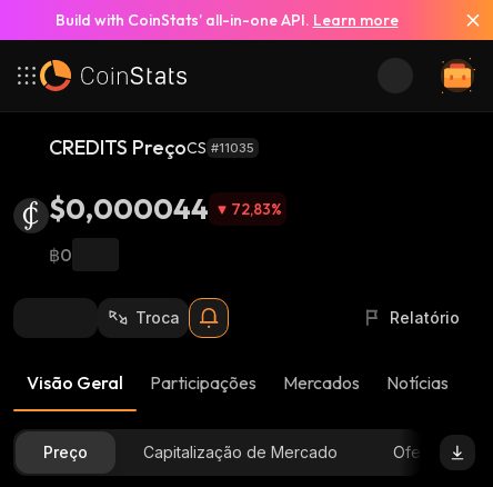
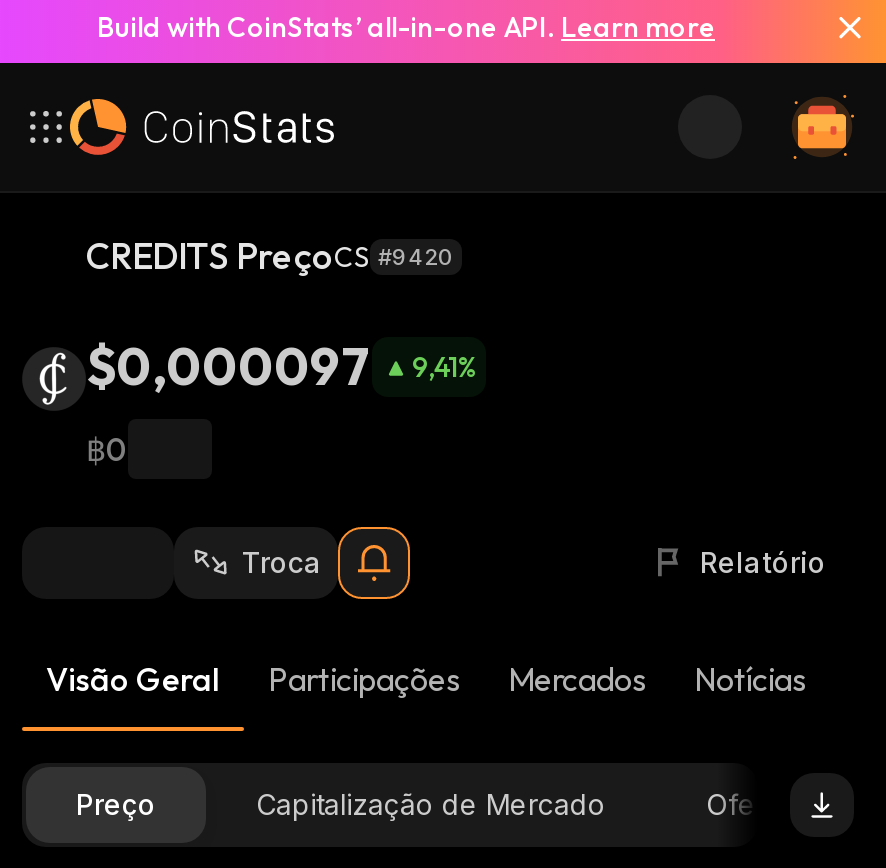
[49,135,254,160] CREDITS PreçoCS #11035 -> [86,233,454,279] CREDITS PreçoCS #9420
[49,190,209,227] $0,000044 -> [86,333,372,399] $0,000097
[231,199,282,219] 72,83% -> [412,349,478,385] 9,41%

